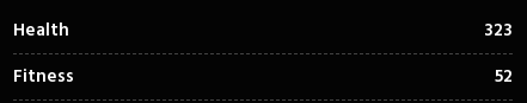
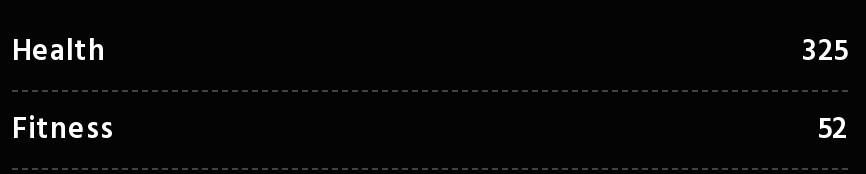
[484,17,513,45] 323 -> [802,28,848,76] 325

